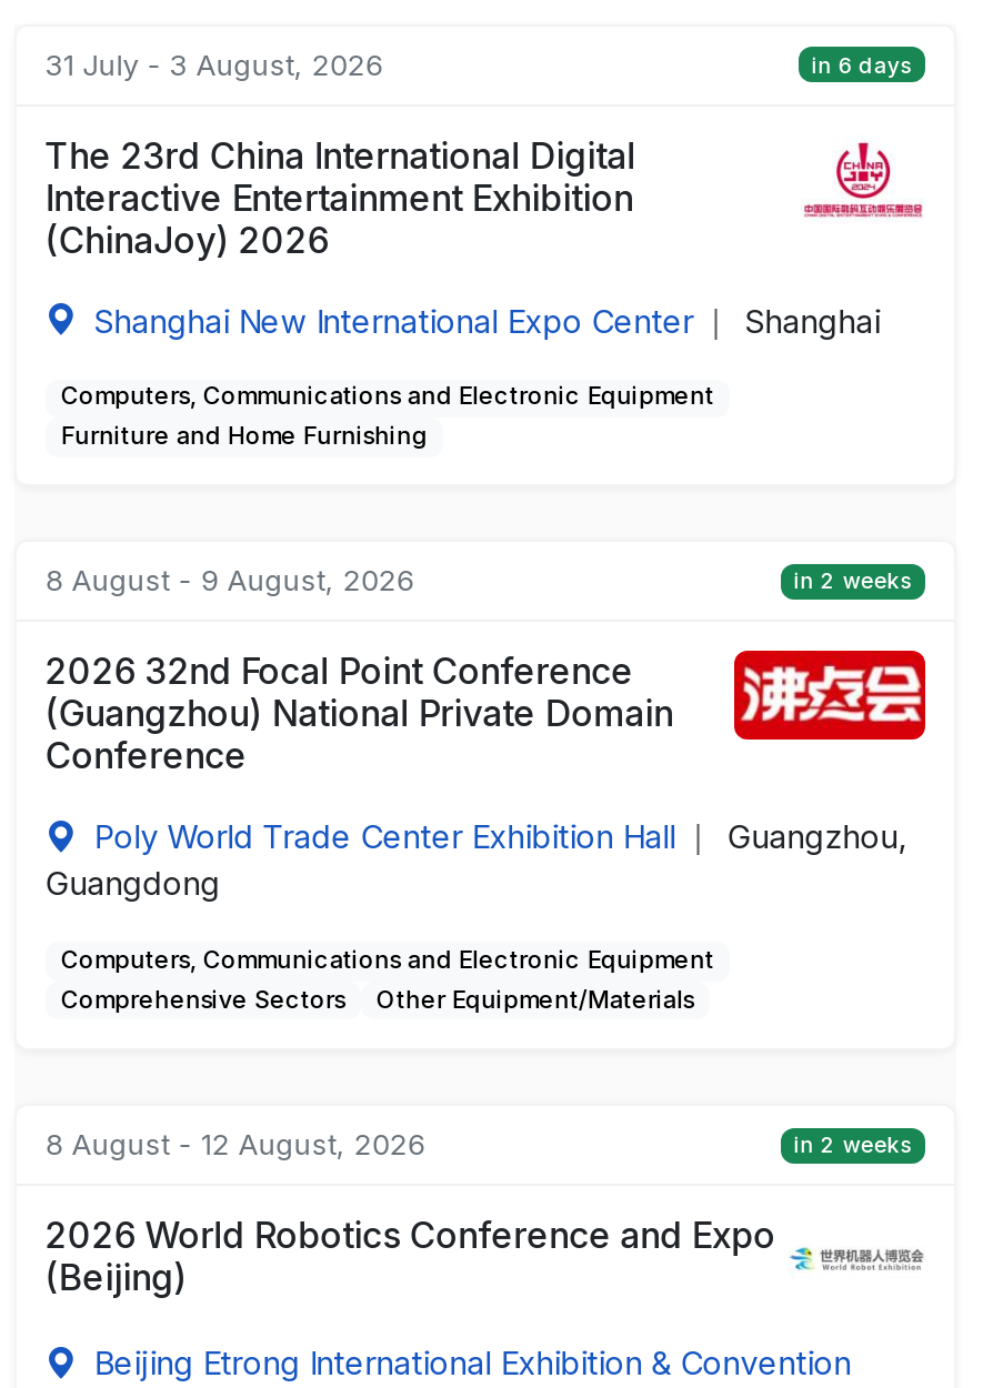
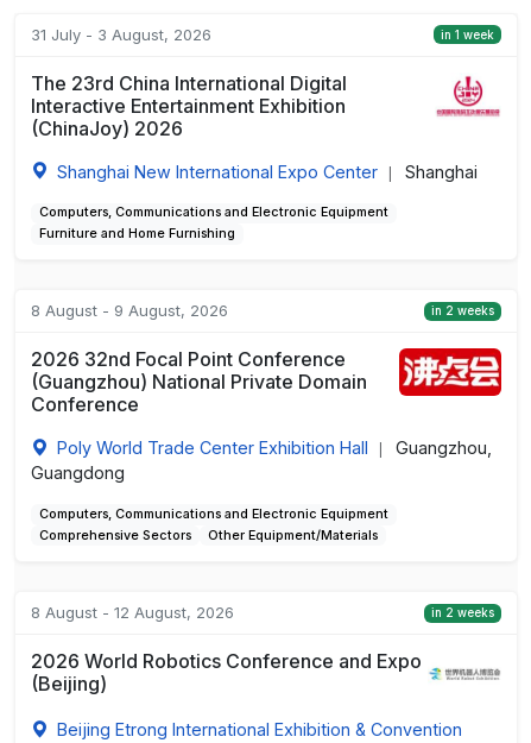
[812,53,912,77] in 6 days -> [441,28,494,41] in 1 week

